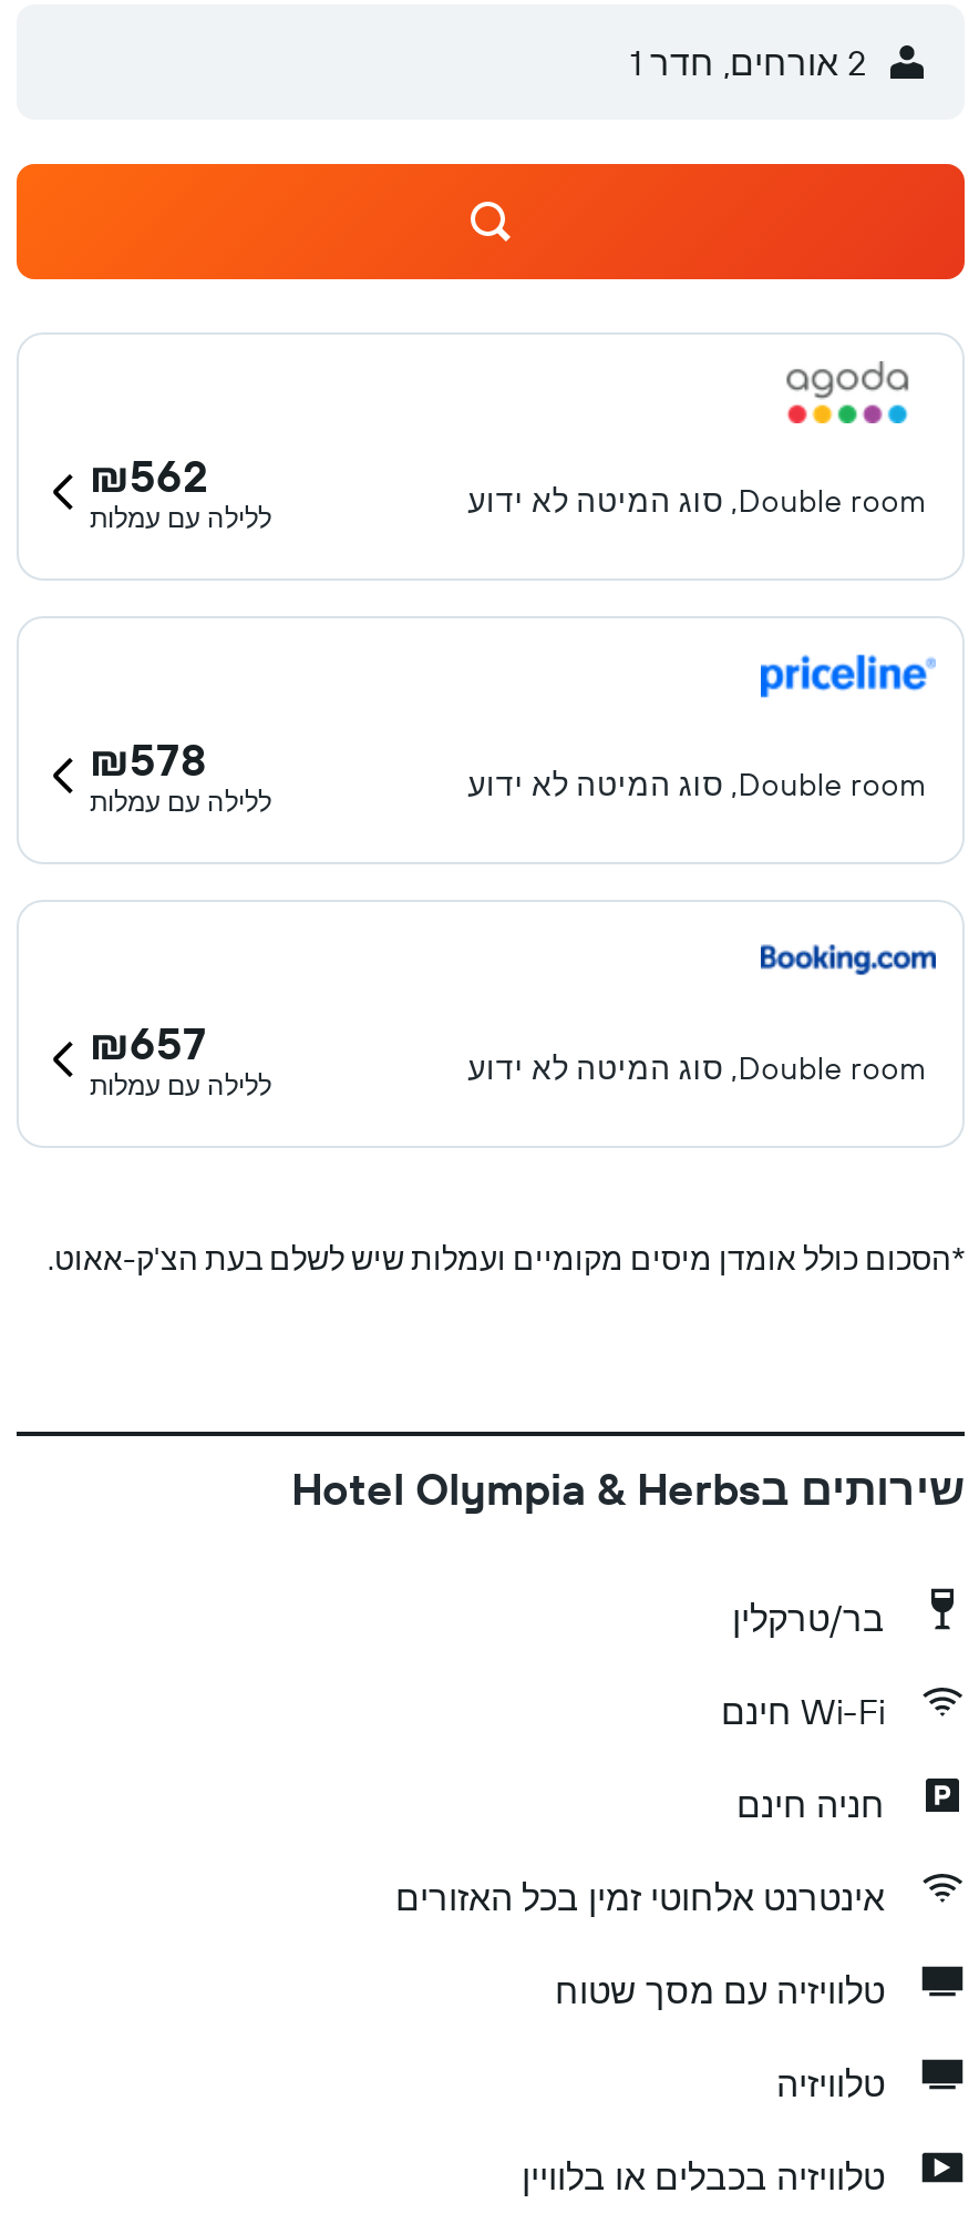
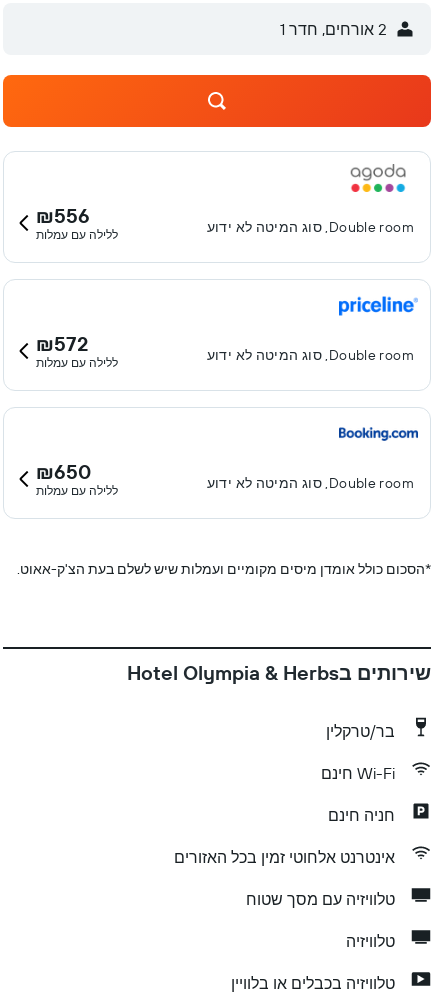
[90,448,207,503] ₪562 -> [36,203,90,228] ₪556
[90,731,207,787] ₪578 -> [36,331,88,356] ₪572
[90,1015,207,1070] ₪657 -> [36,459,91,484] ₪650

